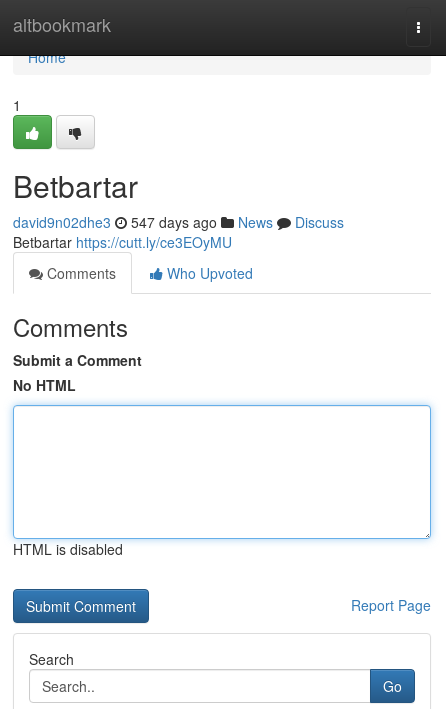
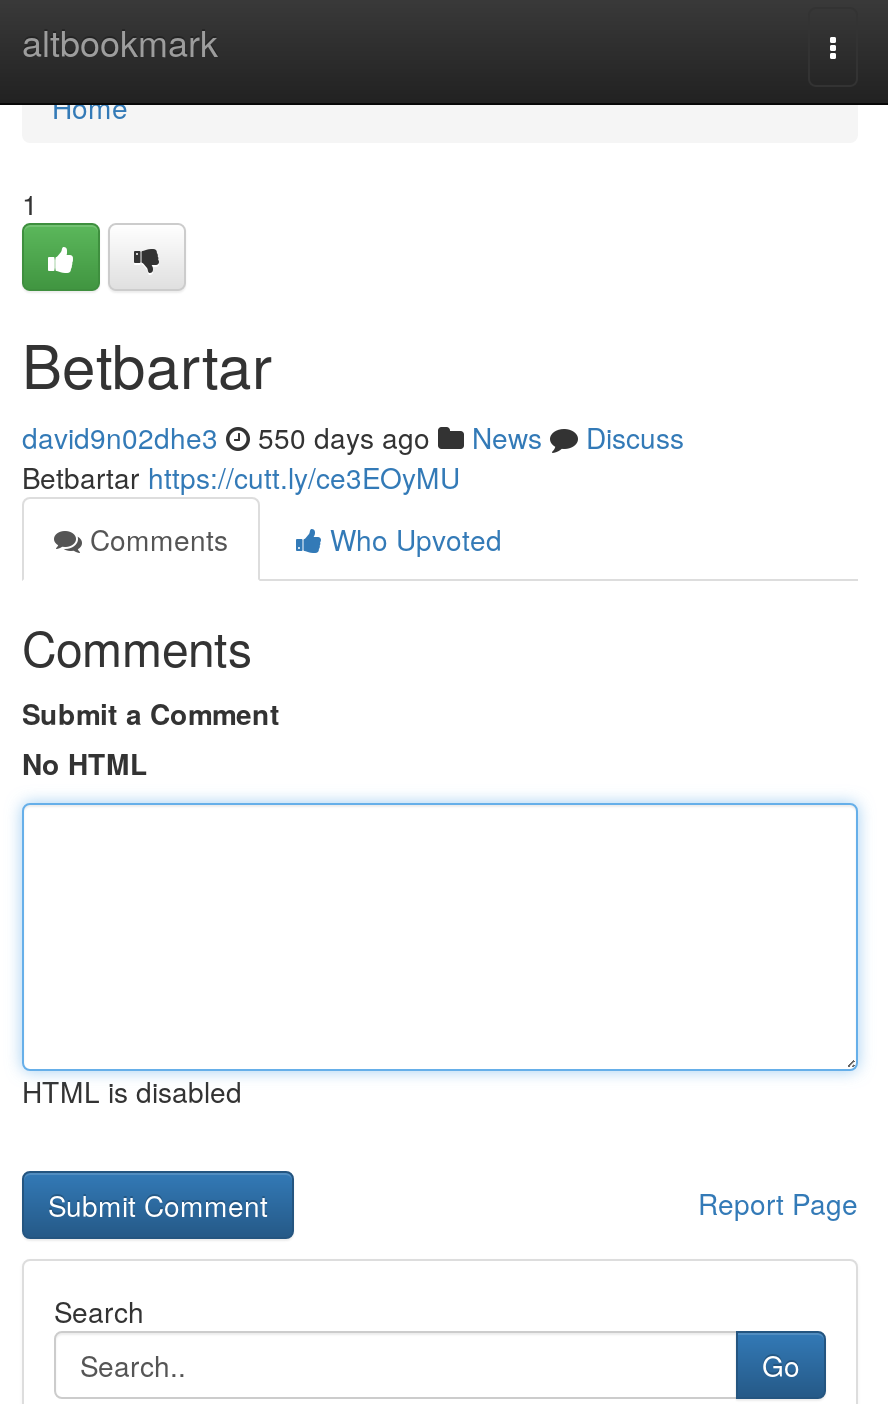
[13,212,344,232] david9n02dhe3 547 days ago News Discuss -> [22,417,684,457] david9n02dhe3 550 days ago News Discuss

